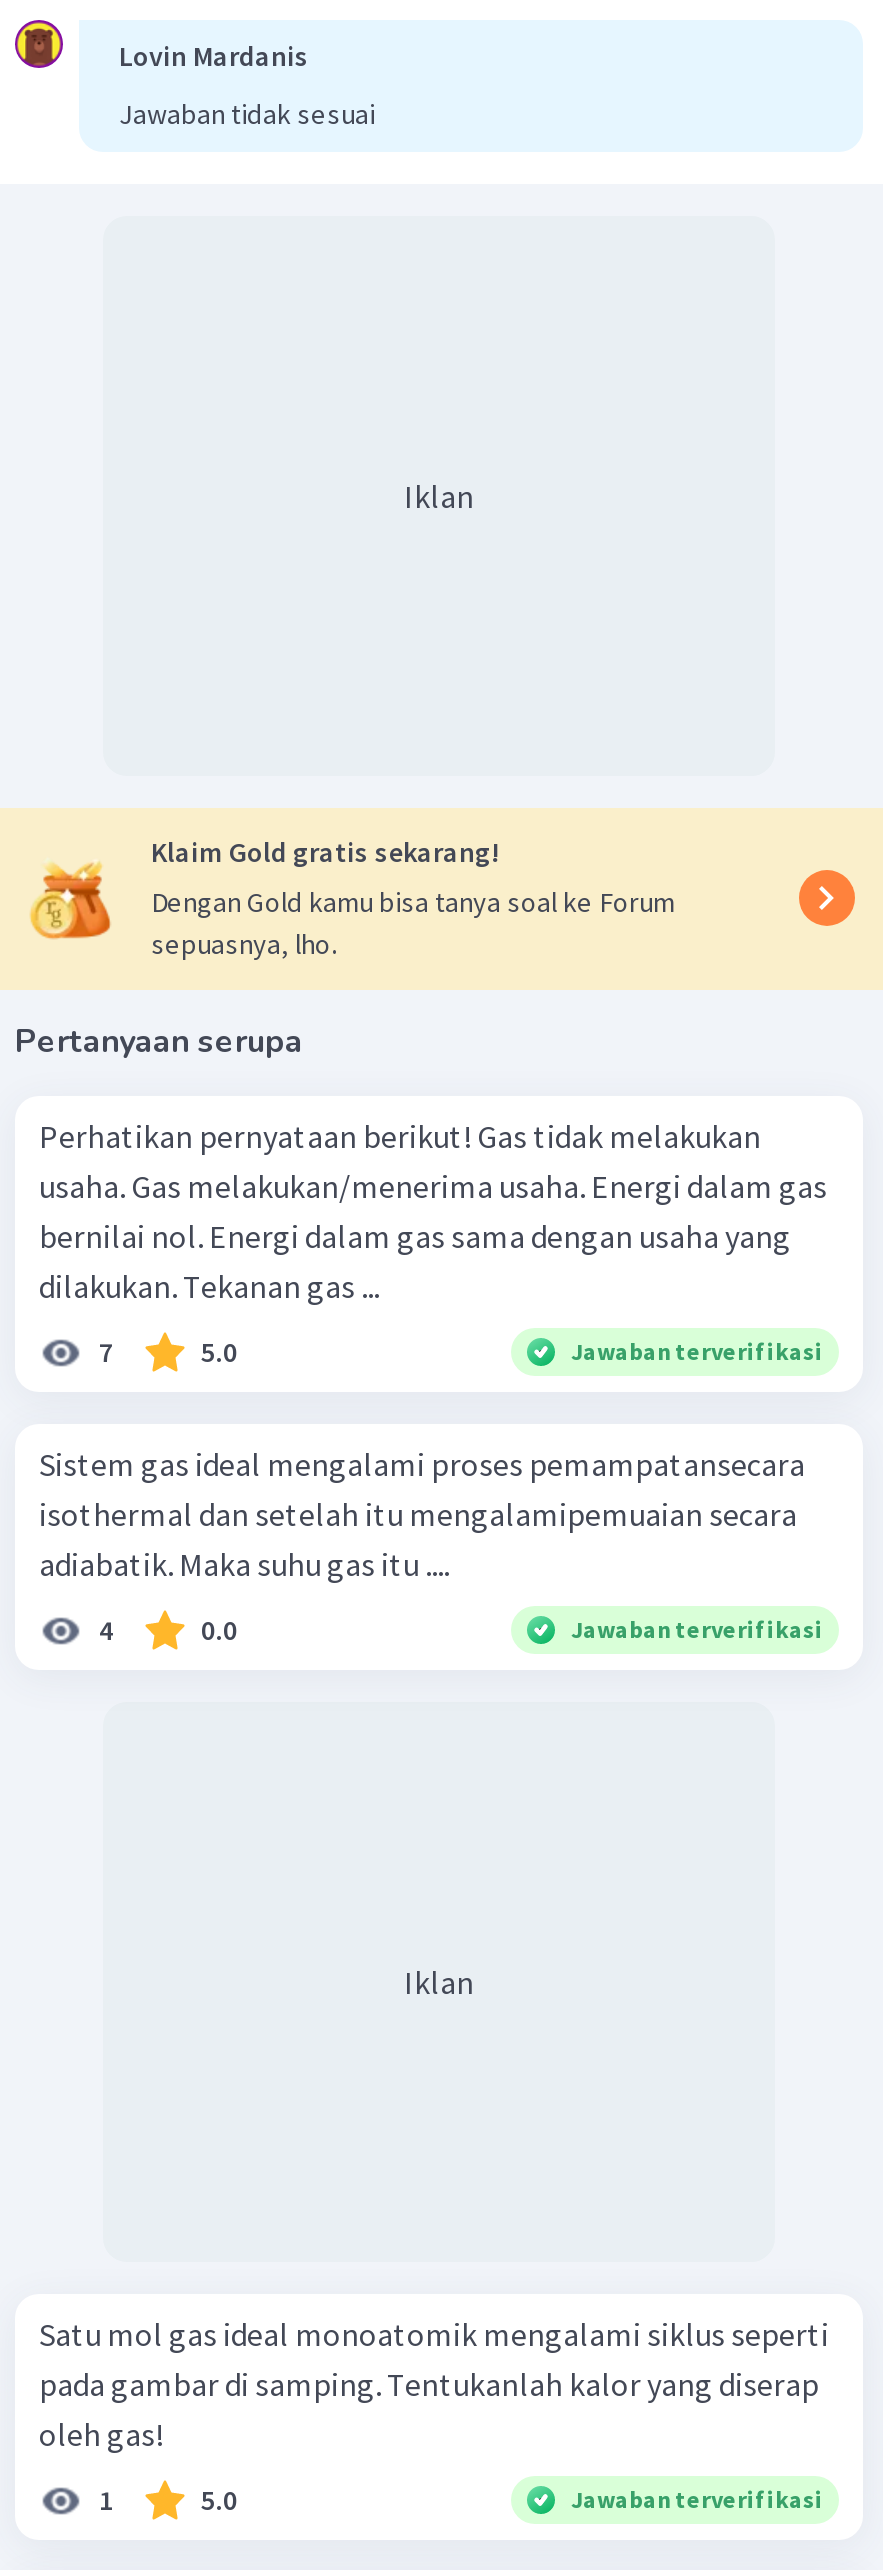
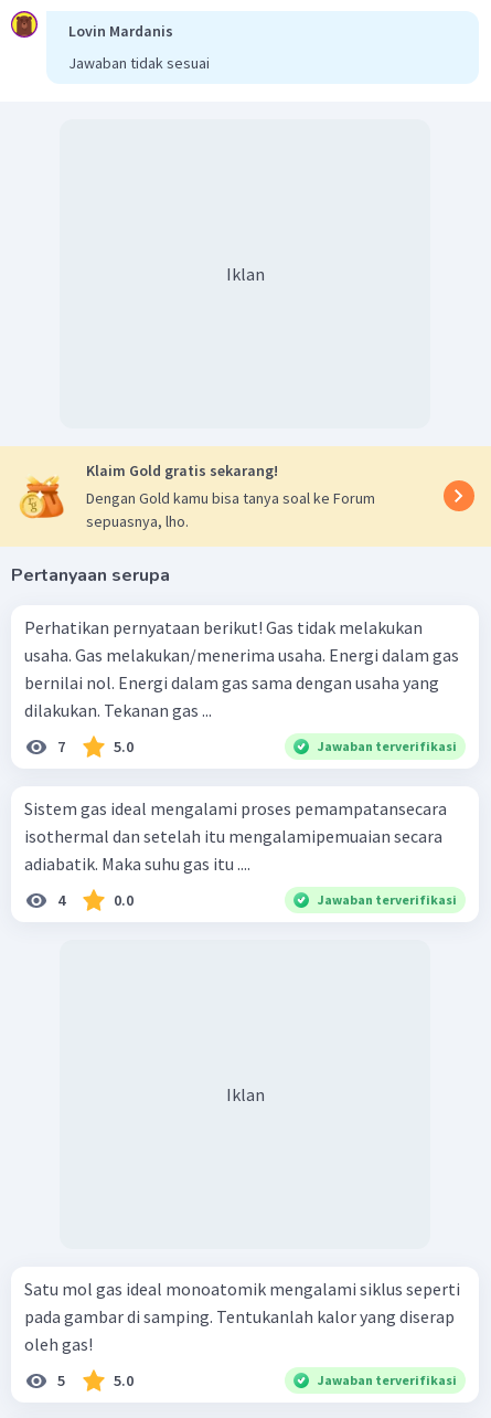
[99,2482,113,2518] 1 -> [57,1370,65,1390] 5

